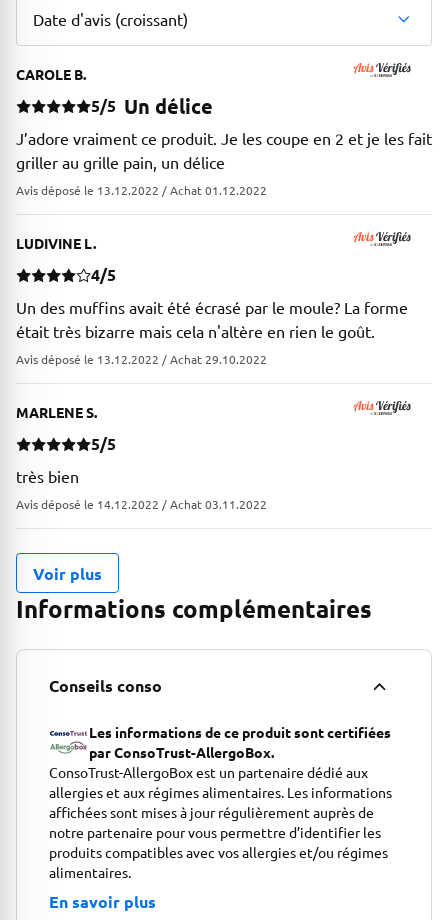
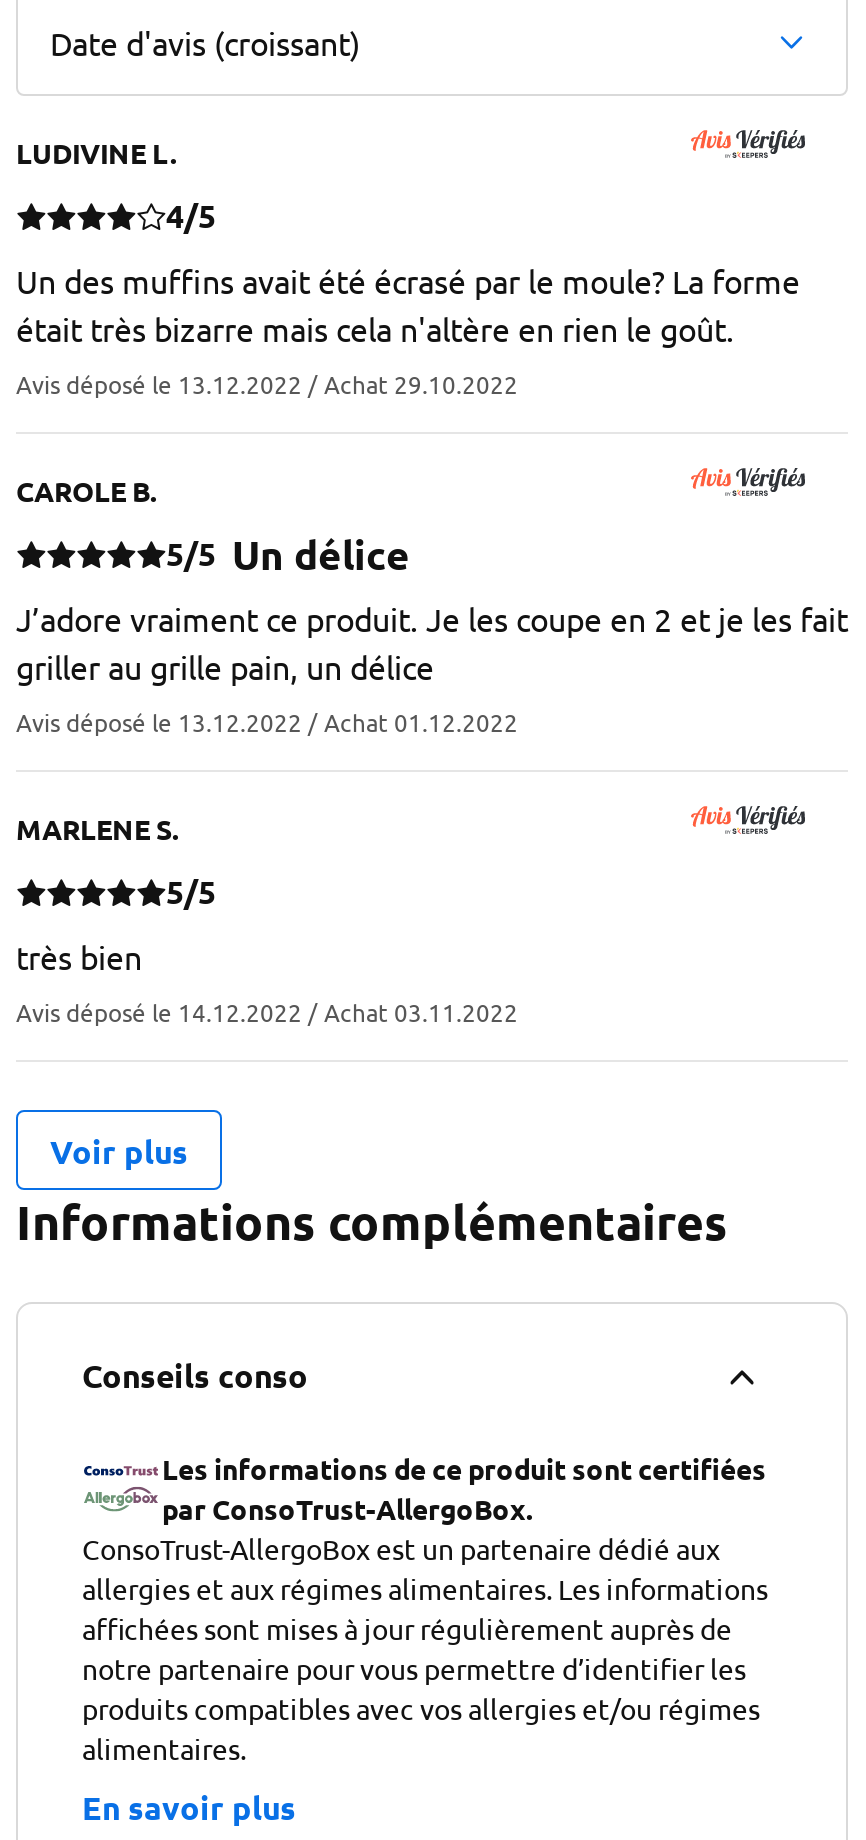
moved [16,65,432,198] -> [16,472,848,738]: CAROLE B. | 5/5 Un délice | J’adore vraiment ce produit. Je les coupe en 2 et je les fait | griller au grille pain, un délice | Avis déposé le 13.12.2022 / Achat 01.12.2022
moved [16,234,408,367] -> [16,134,800,400]: LUDIVINE L. | 4/5 | Un des muffins avait été écrasé par le moule? La forme | était très bizarre mais cela n'altère en rien le goût. | Avis déposé le 13.12.2022 / Achat 29.10.2022

